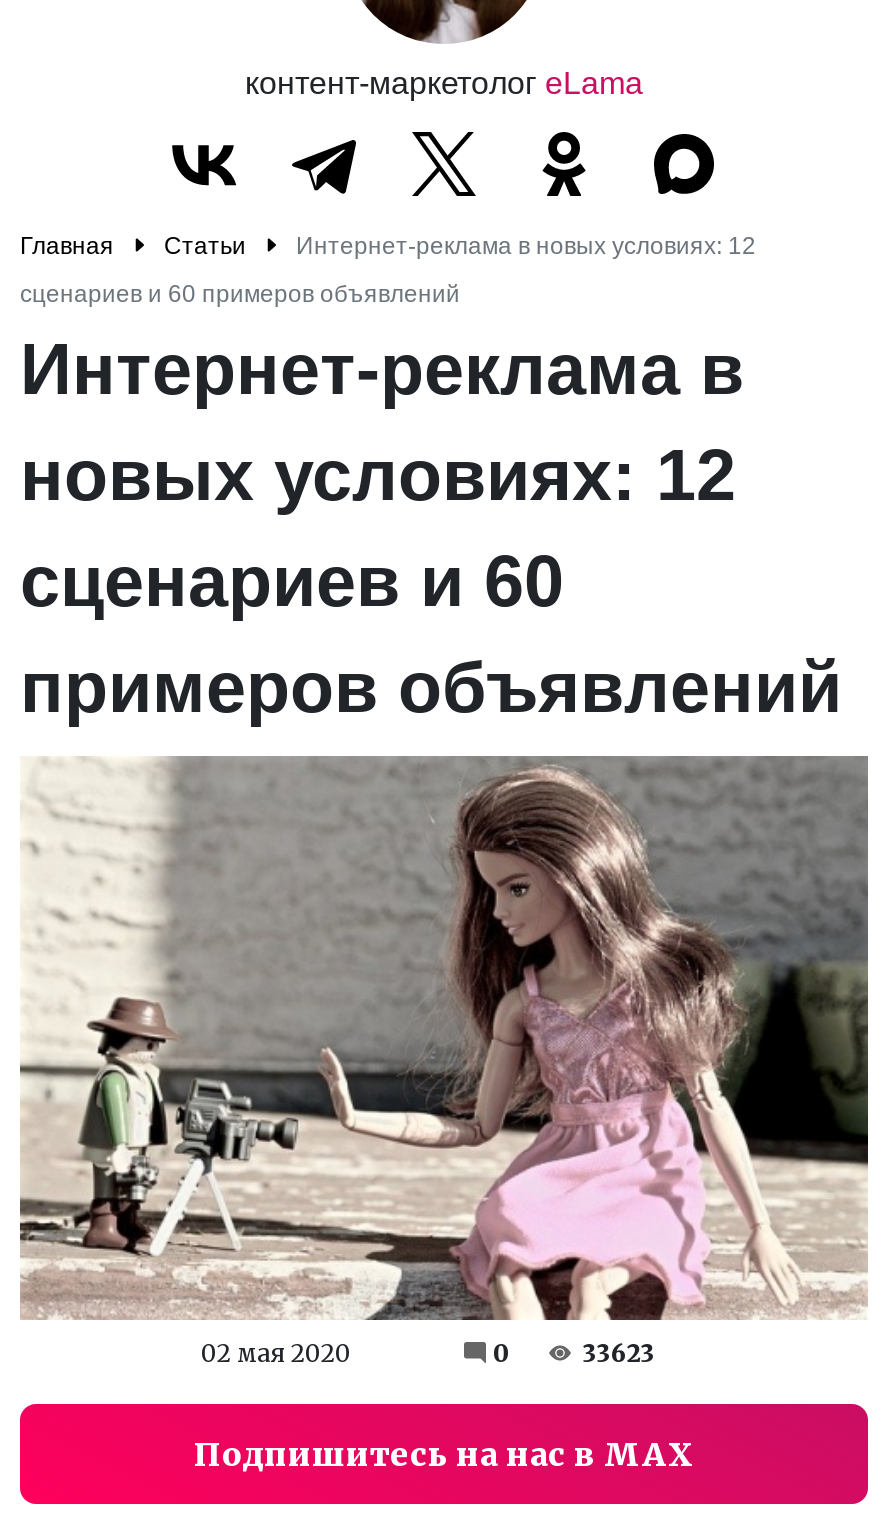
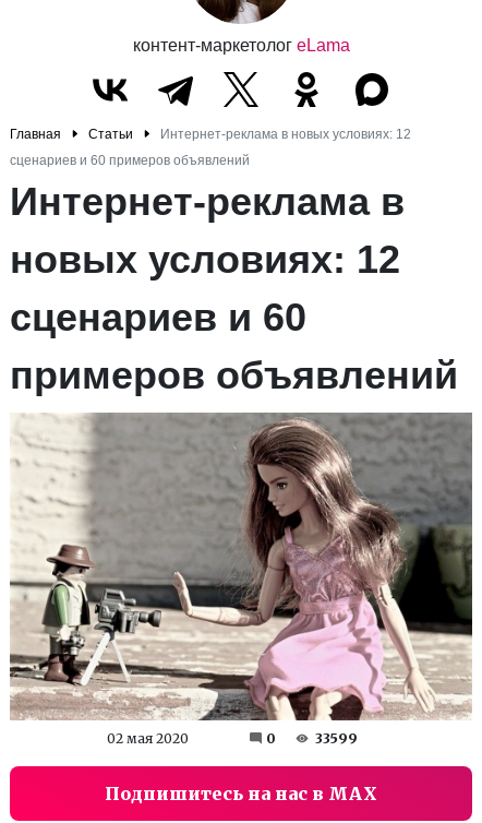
[583,1337,655,1367] 33623 -> [315,730,358,746] 33599

